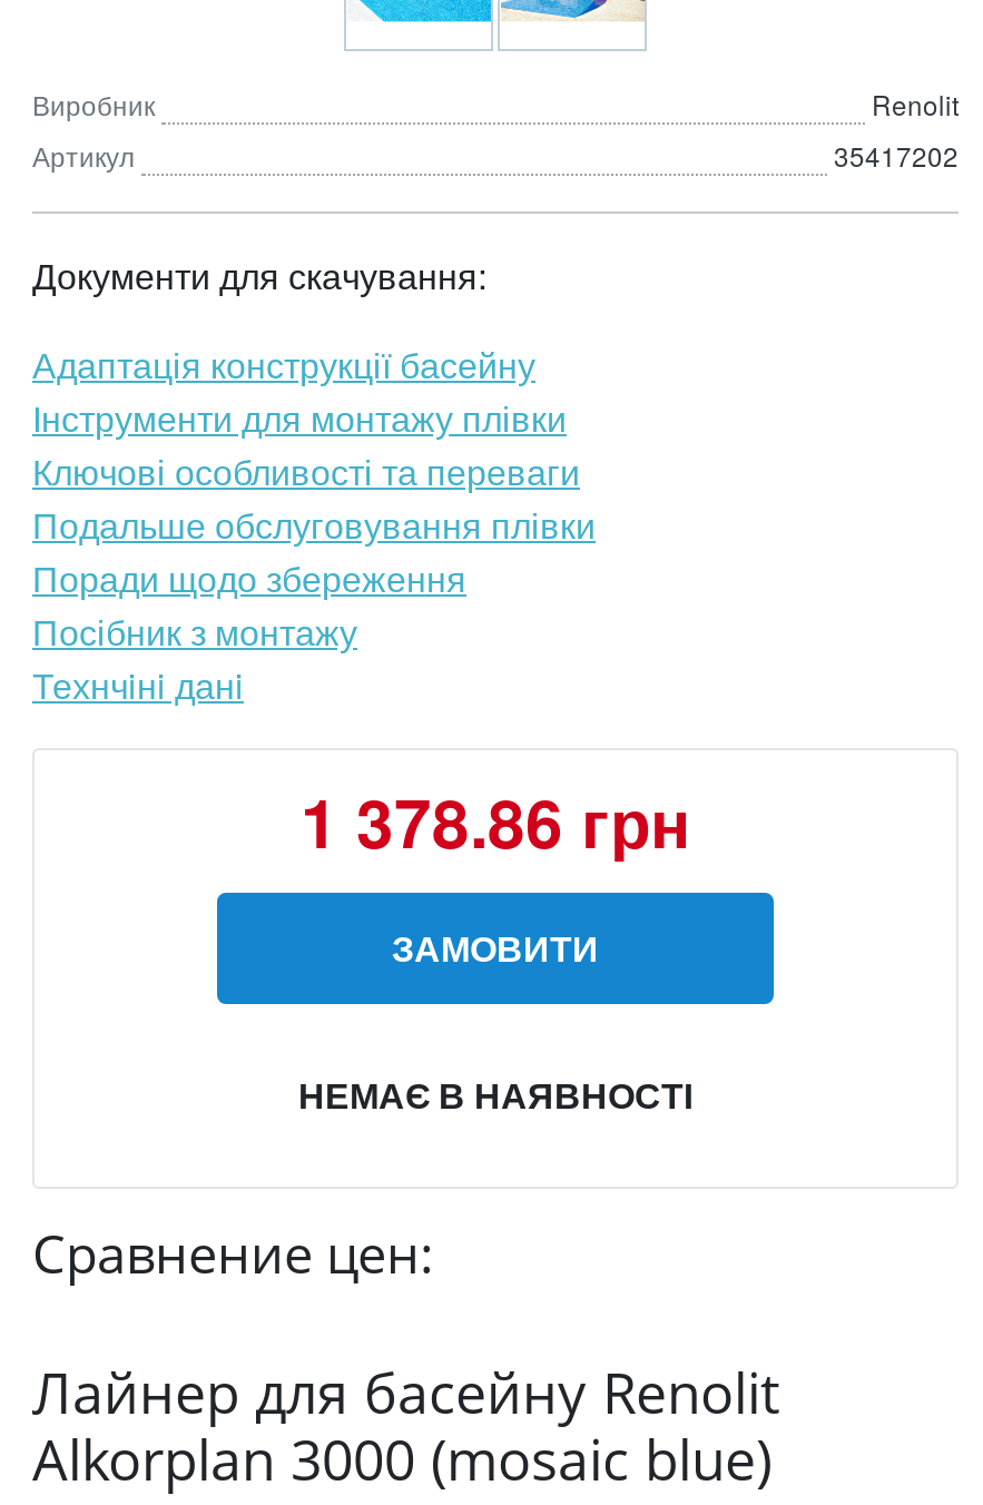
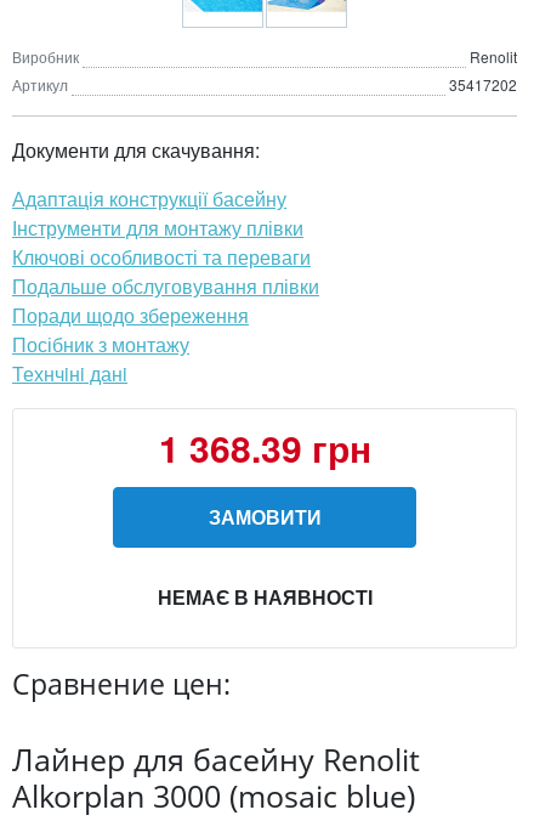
[301,773,690,868] 1 378.86 грн -> [158,421,371,474] 1 368.39 грн

